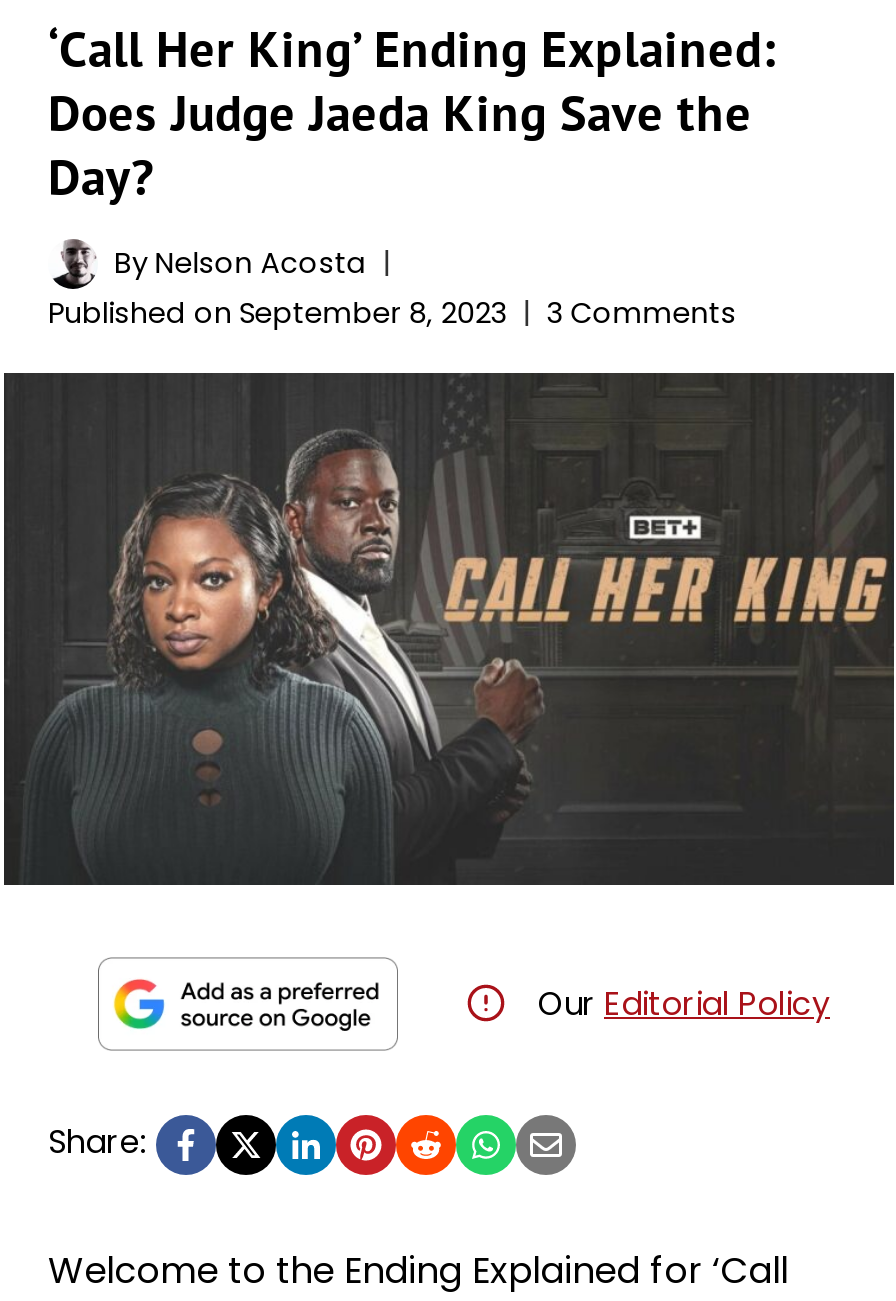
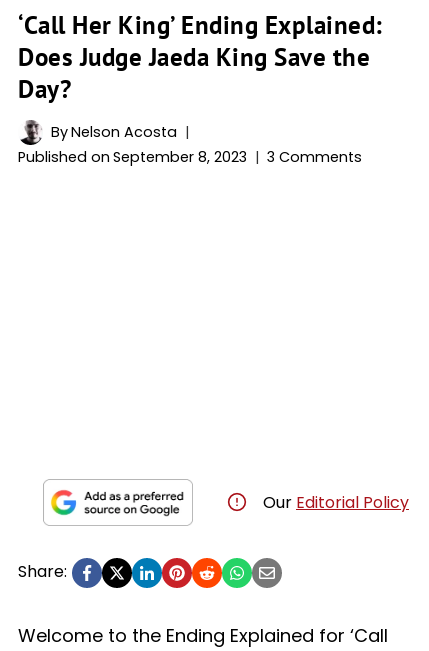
[6,371,890,887] [image] -> none

